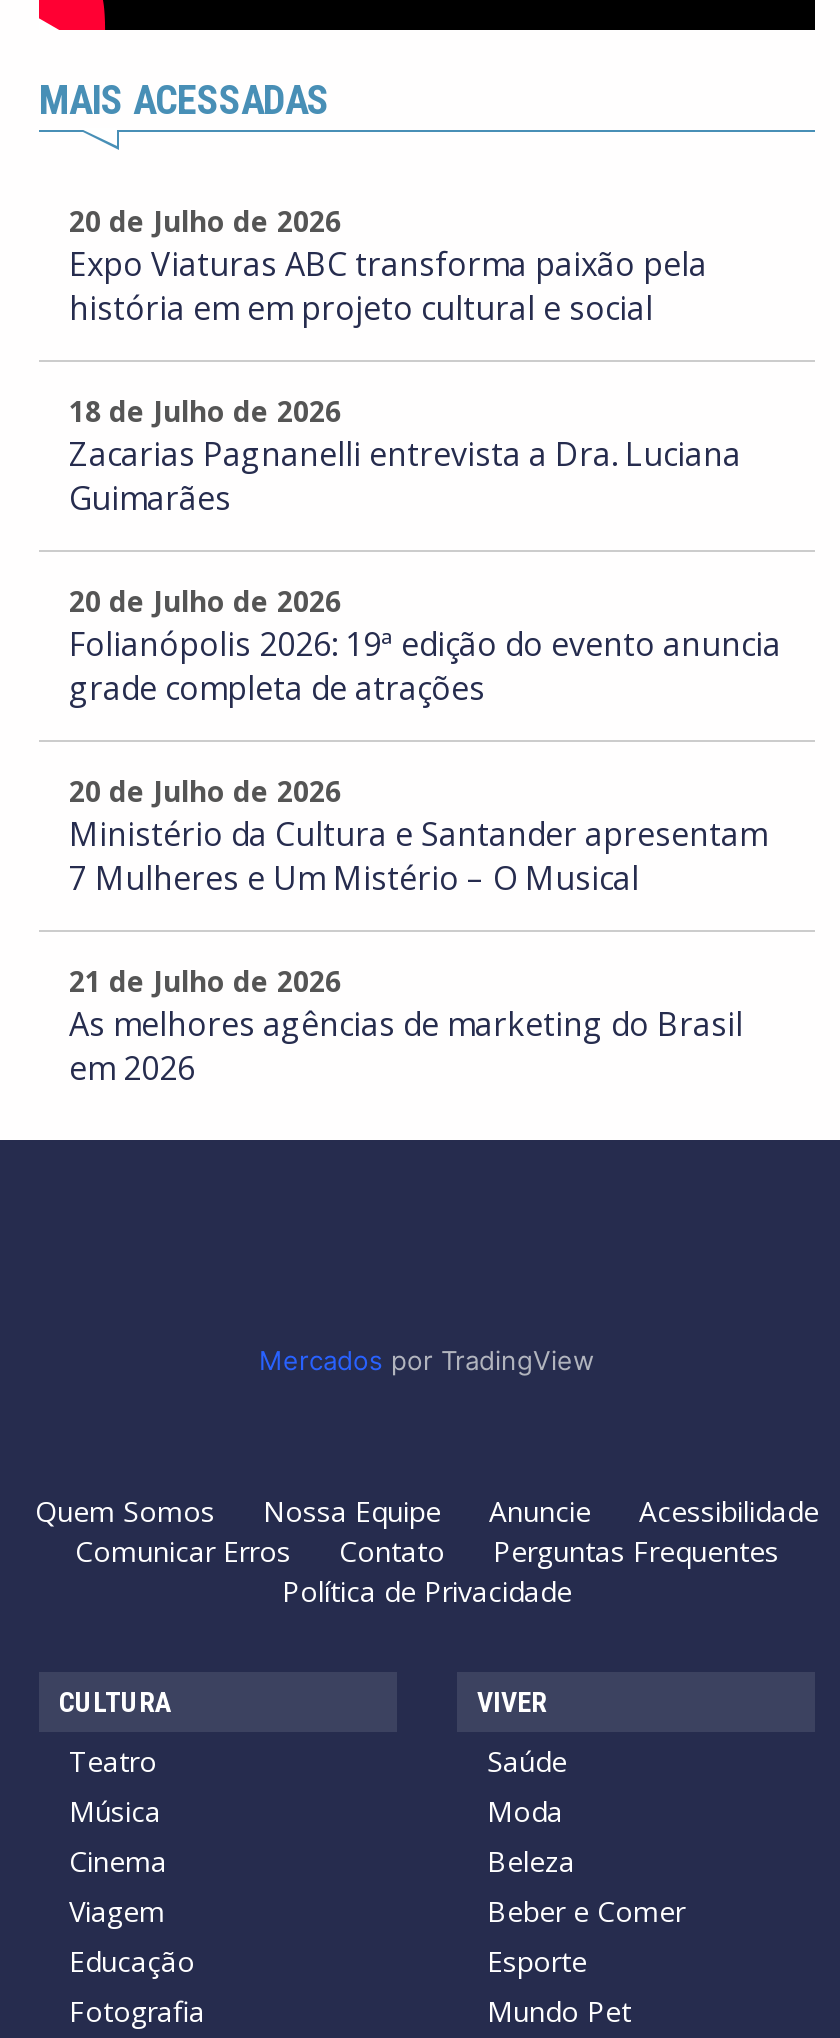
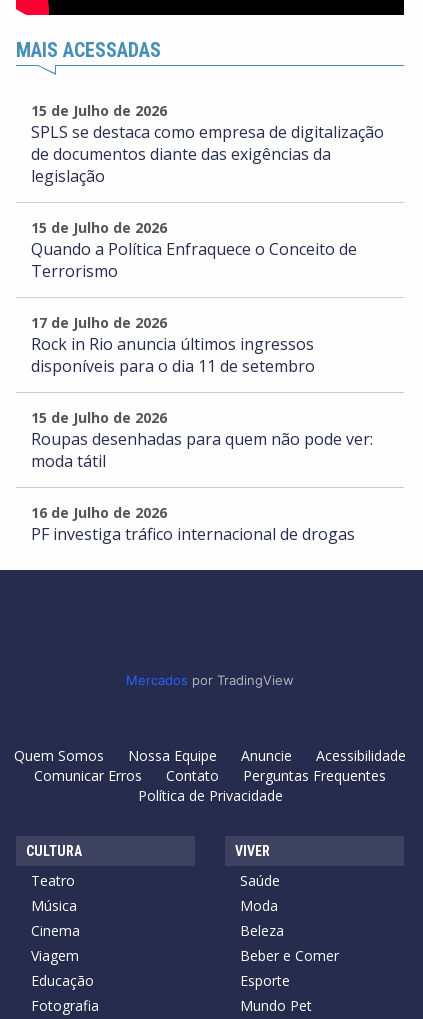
[69,202,707,330] 20 de Julho de 2026 | Expo Viaturas ABC transforma paixão pela | história em em projeto cultural e social -> [31,101,384,187] 15 de Julho de 2026 | SPLS se destaca como empresa de digitalização | de documentos diante das exigências da | legislação
[69,392,741,520] 18 de Julho de 2026 | Zacarias Pagnanelli entrevista a Dra. Luciana | Guimarães -> [31,218,357,282] 15 de Julho de 2026 | Quando a Política Enfraquece o Conceito de | Terrorismo
[69,582,781,710] 20 de Julho de 2026 | Folianópolis 2026: 19ª edição do evento anuncia | grade completa de atrações -> [31,313,315,377] 17 de Julho de 2026 | Rock in Rio anuncia últimos ingressos | disponíveis para o dia 11 de setembro
[69,772,767,900] 20 de Julho de 2026 | Ministério da Cultura e Santander apresentam | 7 Mulheres e Um Mistério – O Musical -> [31,408,373,472] 15 de Julho de 2026 | Roupas desenhadas para quem não pode ver: | moda tátil
[69,962,743,1090] 21 de Julho de 2026 | As melhores agências de marketing do Brasil | em 2026 -> [31,503,355,545] 16 de Julho de 2026 | PF investiga tráfico internacional de drogas

